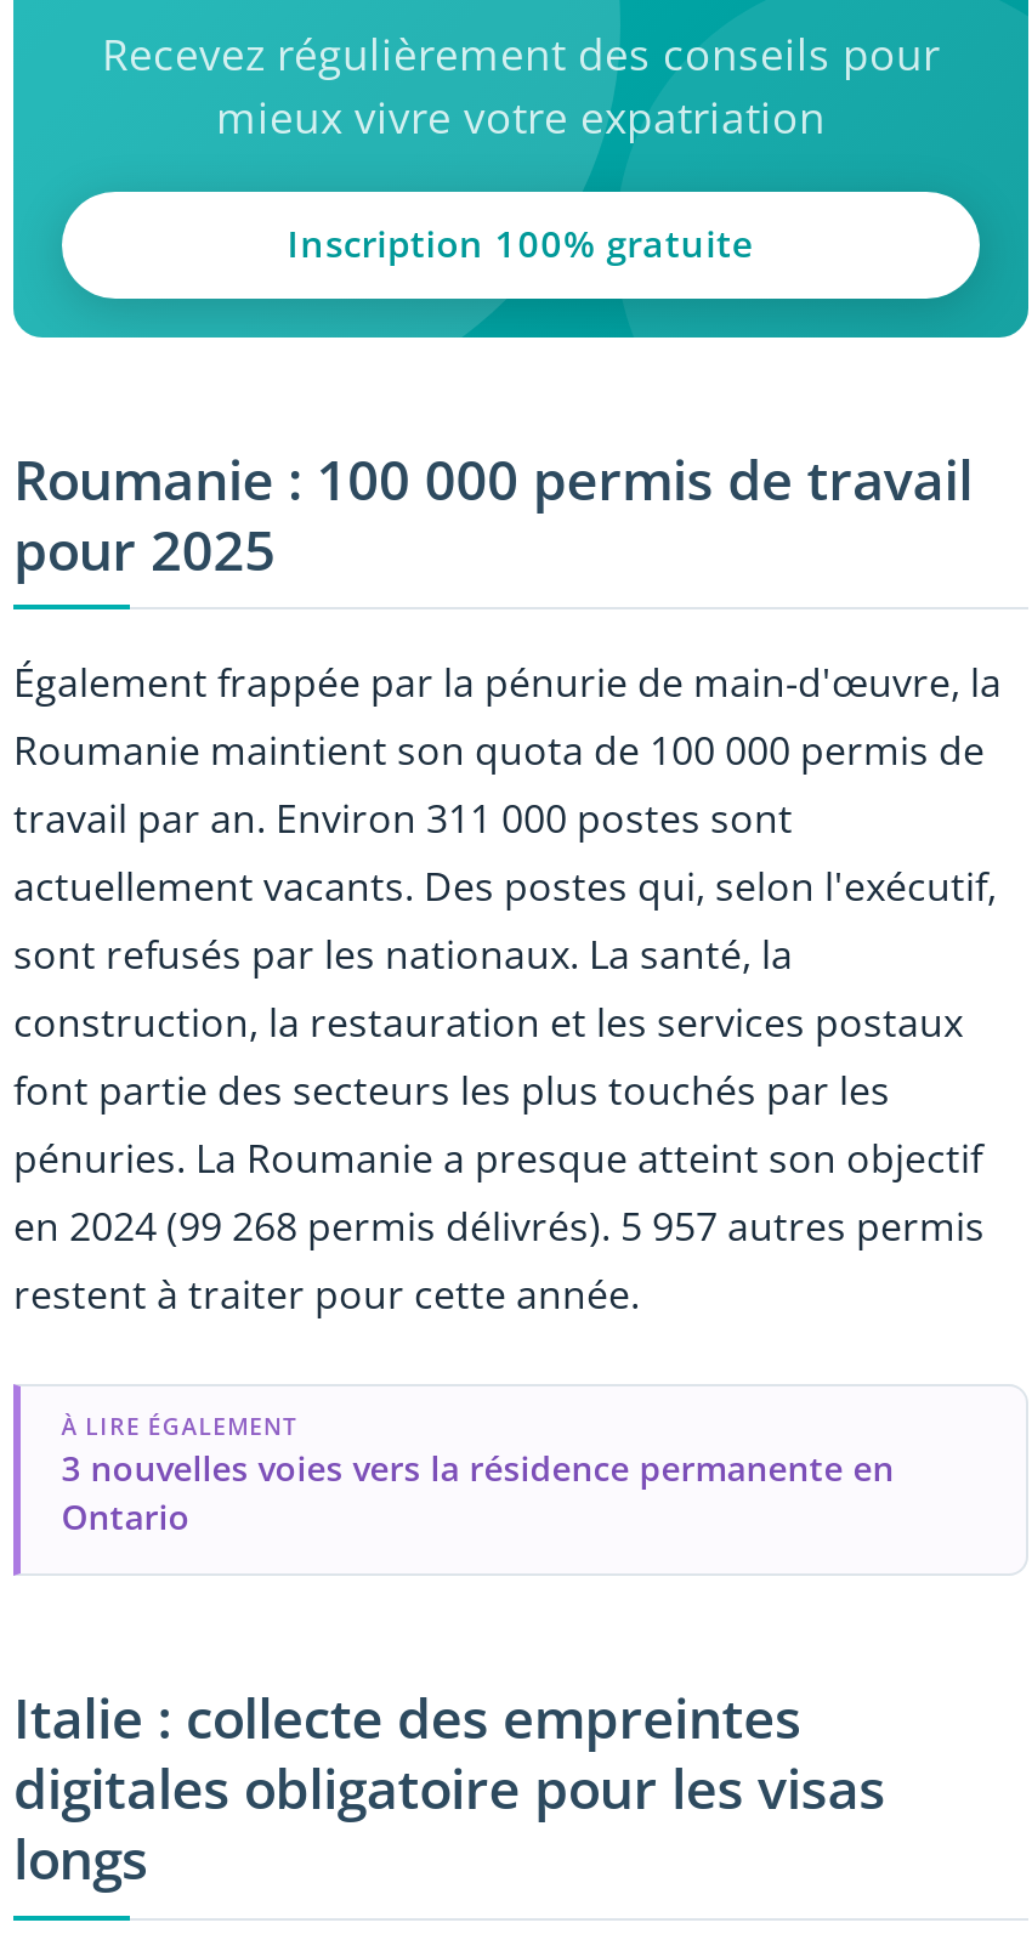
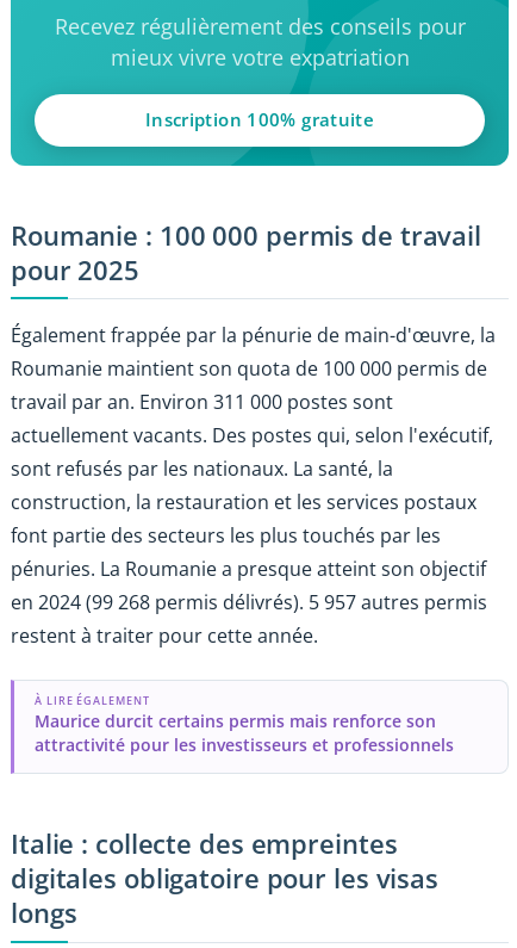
[61,1445,894,1540] 3 nouvelles voies vers la résidence permanente en | Ontario -> [34,710,454,756] Maurice durcit certains permis mais renforce son | attractivité pour les investisseurs et professionnels

